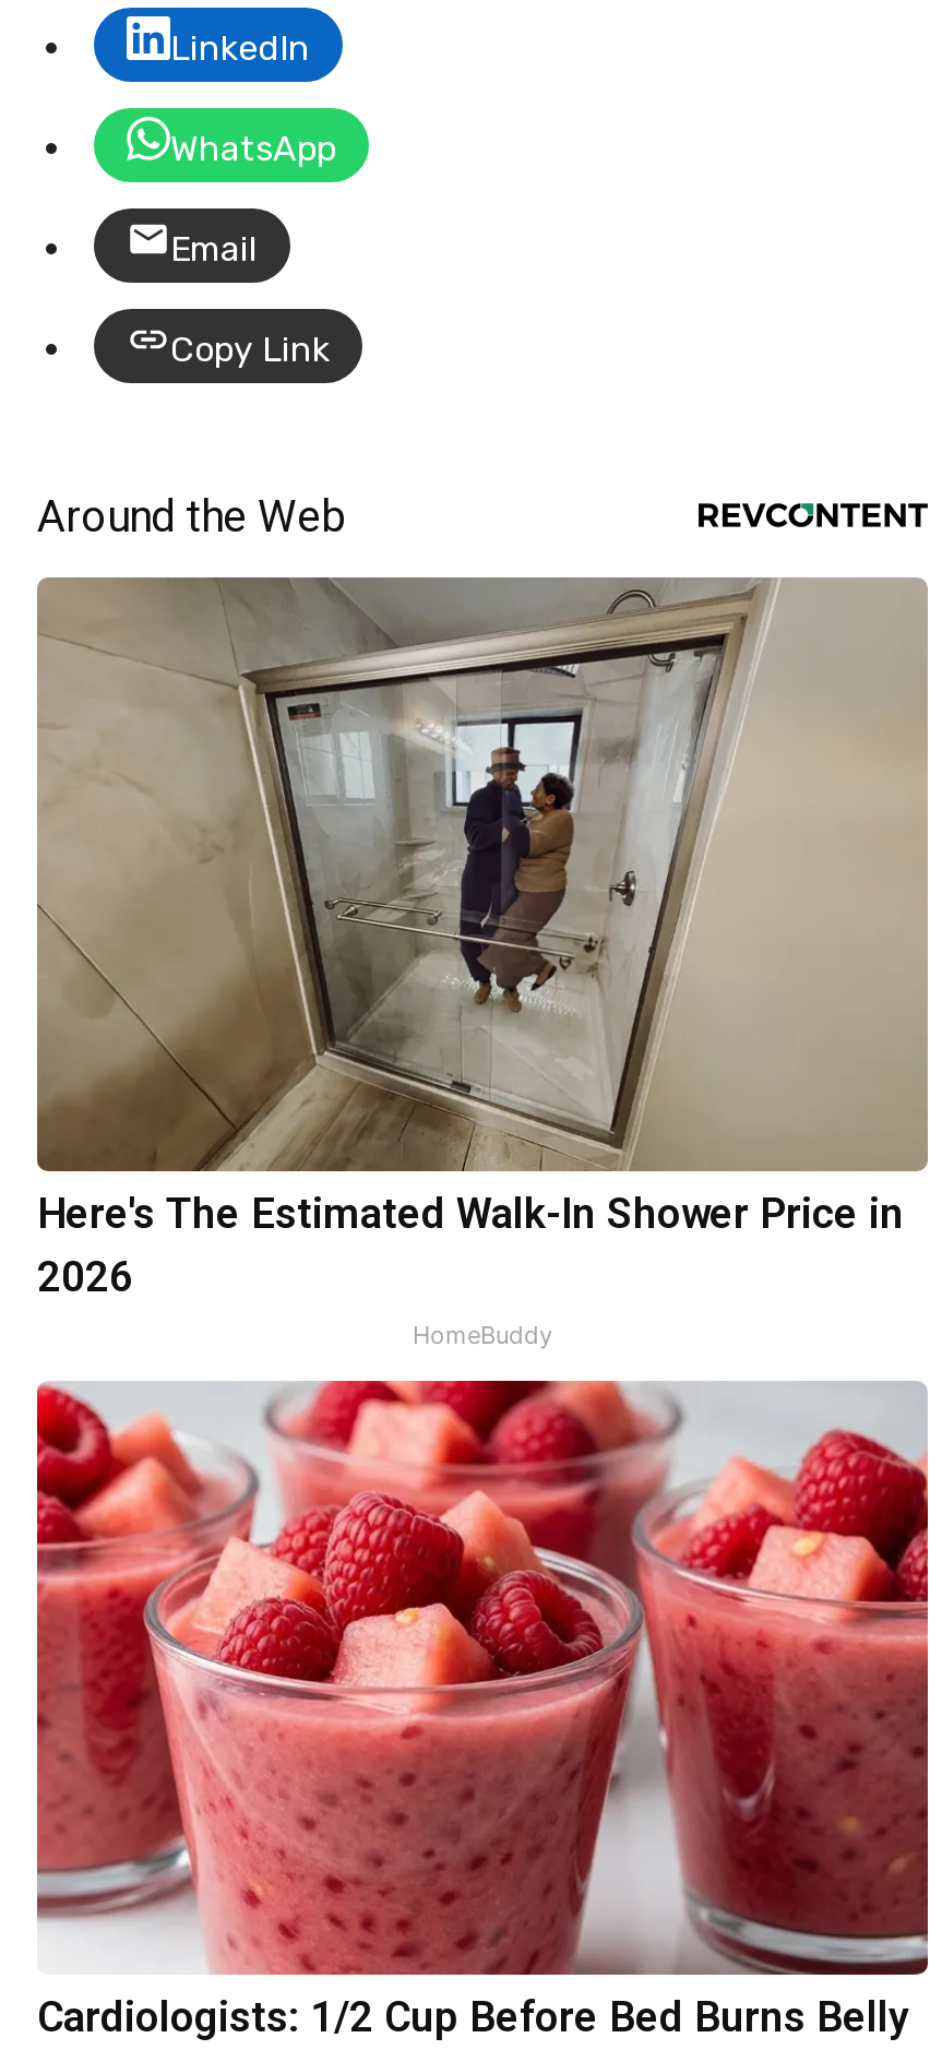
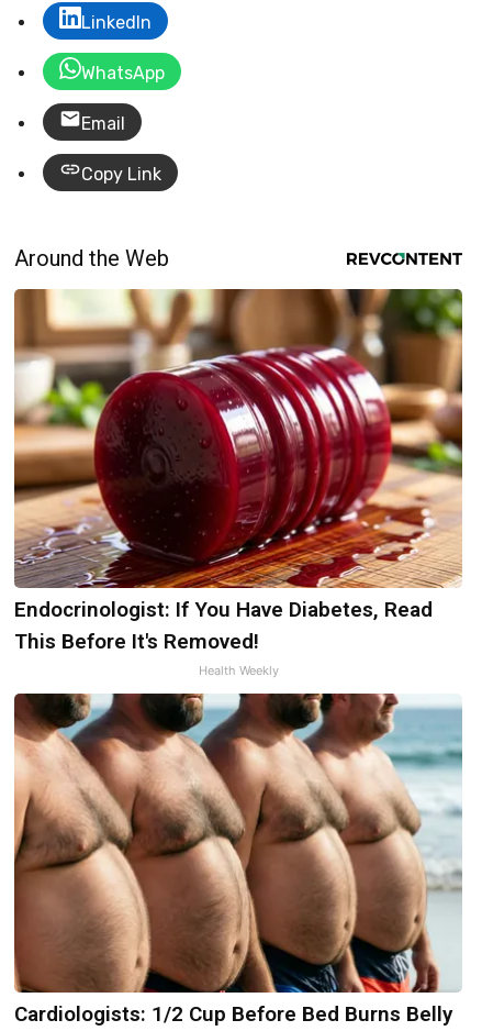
[37,576,928,1350] [image] | Here's The Estimated Walk-In Shower Price in | 2026 | HomeBuddy -> [14,289,462,679] [image] | Endocrinologist: If You Have Diabetes, Read | This Before It's Removed! | Health Weekly
[35,1378,930,1976] [image] -> [13,692,463,994] [image]

